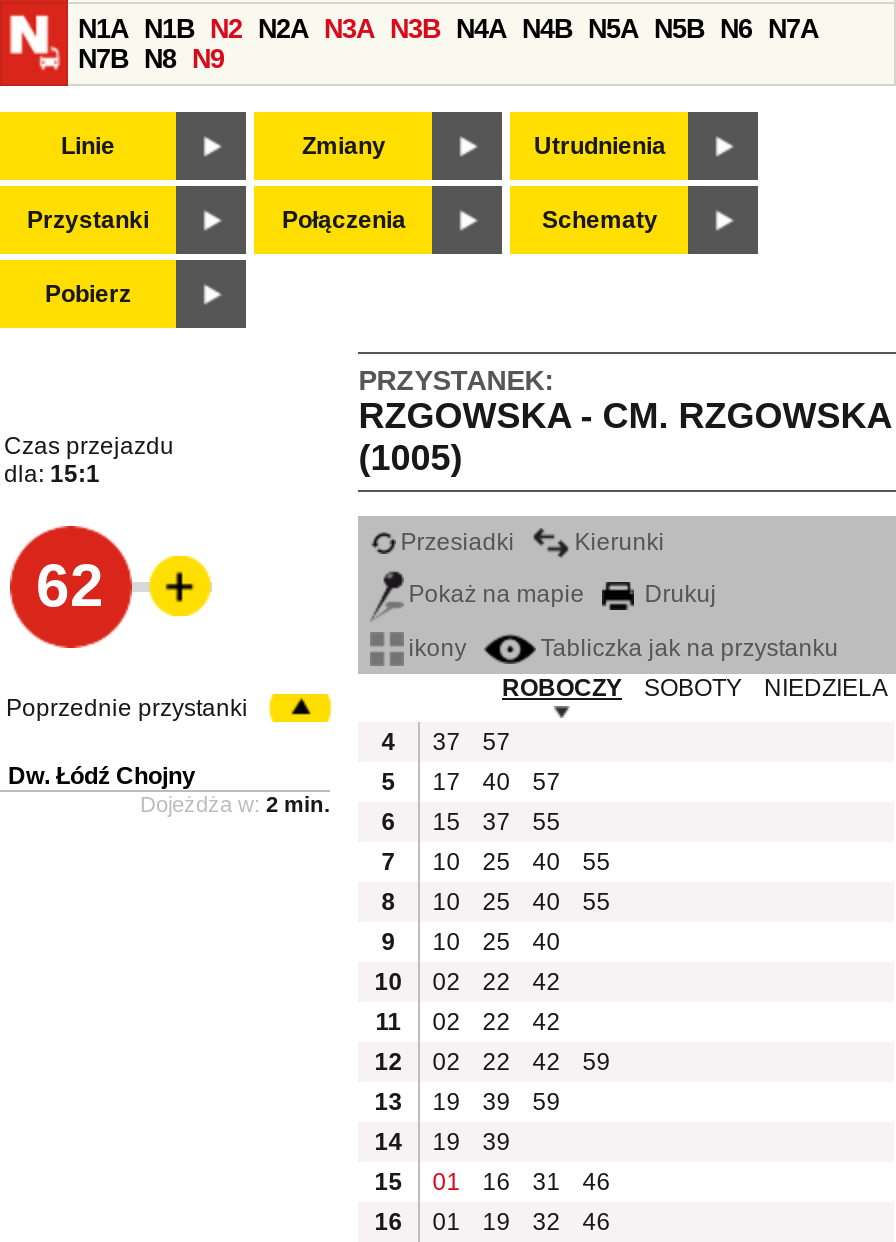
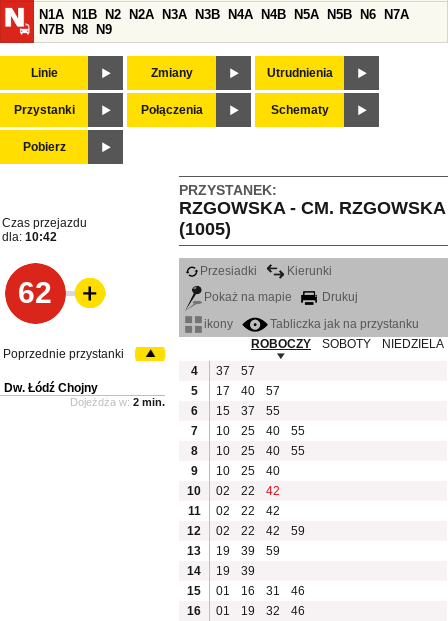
[4,460,100,488] dla: 15:1 -> [2,230,57,244] dla: 10:42

